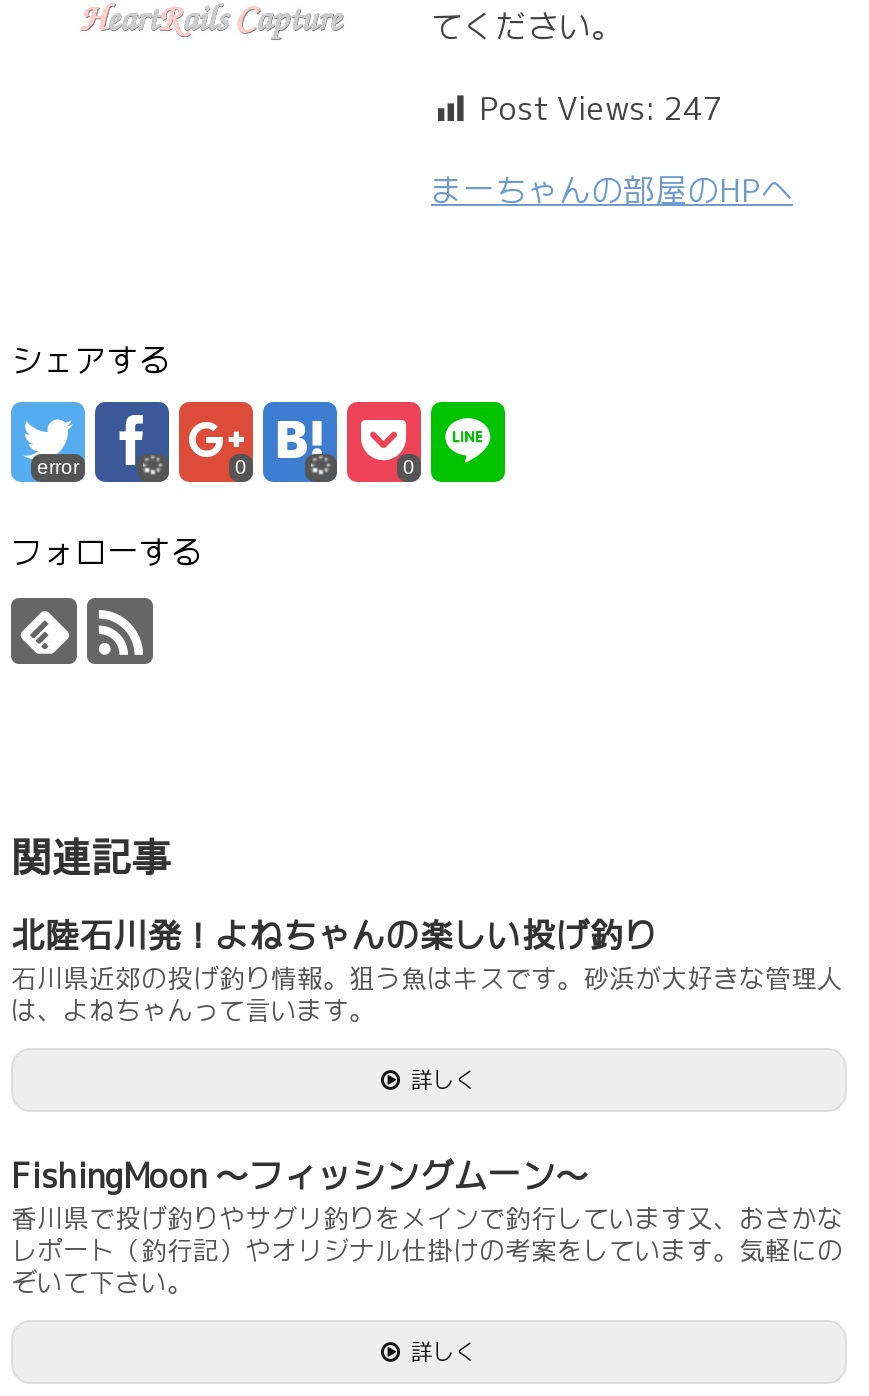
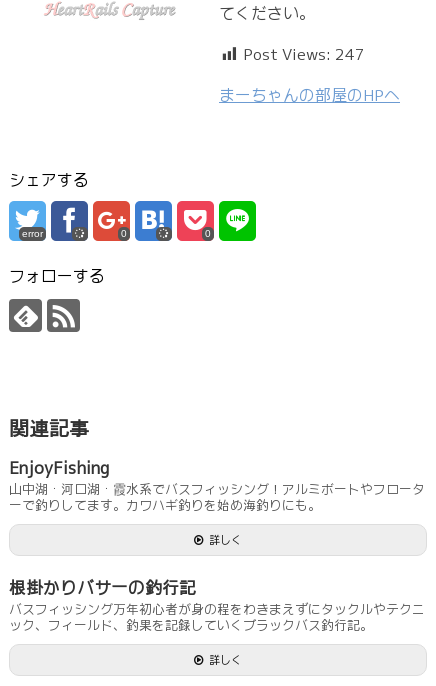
[11,916,843,1026] 北陸石川発！よねちゃんの楽しい投げ釣り | 石川県近郊の投げ釣り情報。狙う魚はキスです。砂浜が大好きな管理人 | は、よねちゃんって言います。 -> [9,458,425,513] EnjoyFishing | 山中湖・河口湖・霞水系でバスフィッシング！アルミボートやフロータ | ーで釣りしてます。カワハギ釣りを始め海釣りにも。
[11,1156,843,1298] FishingMoon 〜フィッシングムーン〜 | 香川県で投げ釣りやサグリ釣りをメインで釣行しています又、おさかな | レポート（釣行記）やオリジナル仕掛けの考案をしています。気軽にの | ぞいて下さい。 -> [9,578,425,633] 根掛かりバサーの釣行記 | バスフィッシング万年初心者が身の程をわきまえずにタックルやテクニ | ック、フィールド、釣果を記録していくブラックバス釣行記。

